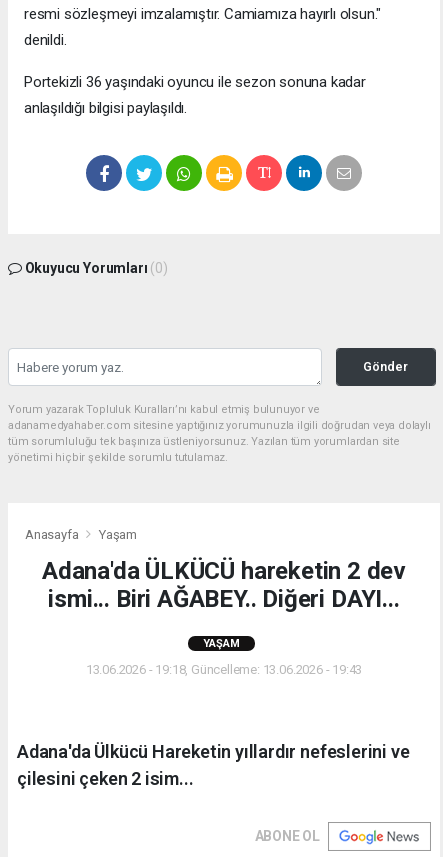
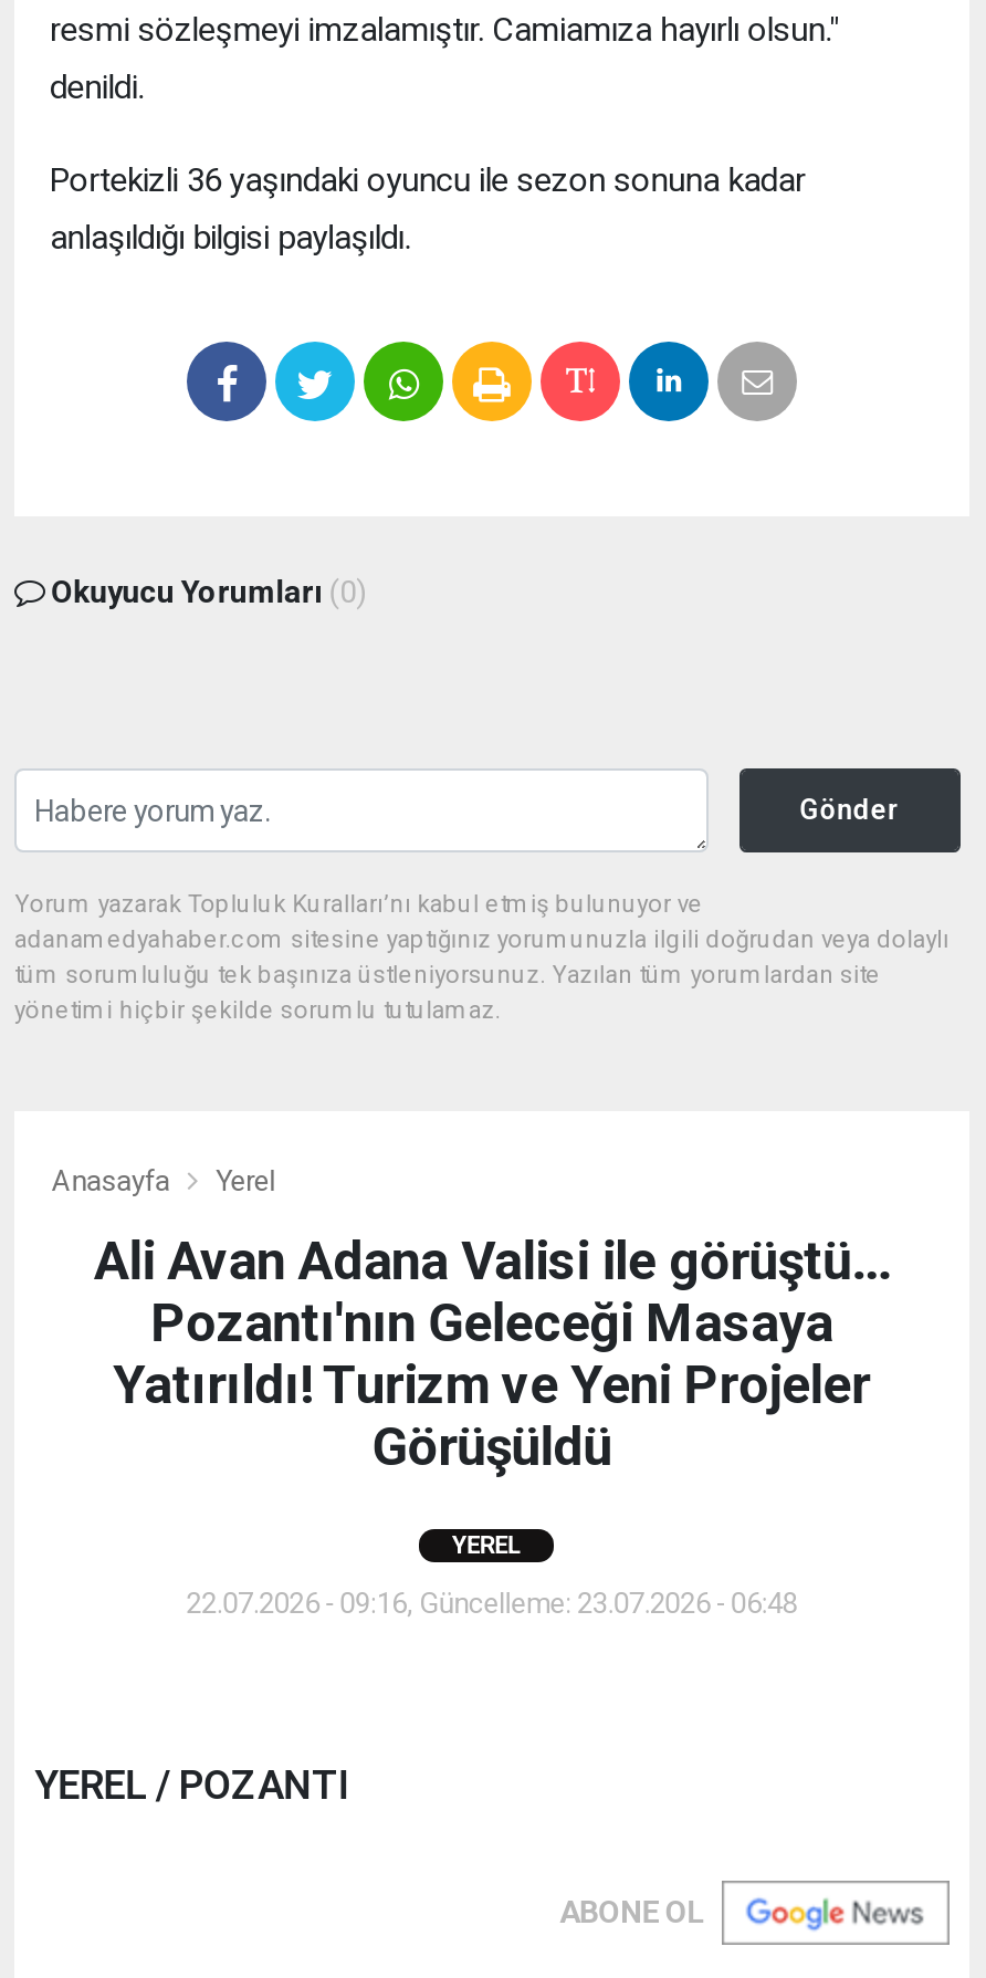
[99,527,137,542] Yaşam -> [215,1164,275,1197] Yerel
[42,557,406,613] Adana'da ÜLKÜCÜ hareketin 2 dev | ismi... Biri AĞABEY.. Diğeri DAYI... -> [94,1230,890,1478] Ali Avan Adana Valisi ile görüştü... | Pozantı'nın Geleceği Masaya | Yatırıldı! Turizm ve Yeni Projeler | Görüşüldü
[203,637,239,650] YAŞAM -> [452,1531,521,1560] YEREL
[86,662,362,677] 13.06.2026 - 19:18, Güncelleme: 13.06.2026 - 19:43 -> [186,1586,797,1620] 22.07.2026 - 09:16, Güncelleme: 23.07.2026 - 06:48
[17,741,409,789] Adana'da Ülkücü Hareketin yıllardır nefeslerini ve | çilesini çeken 2 isim... -> [34,1761,348,1808] YEREL / POZANTI

